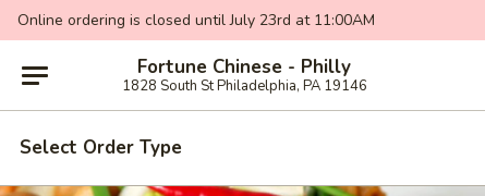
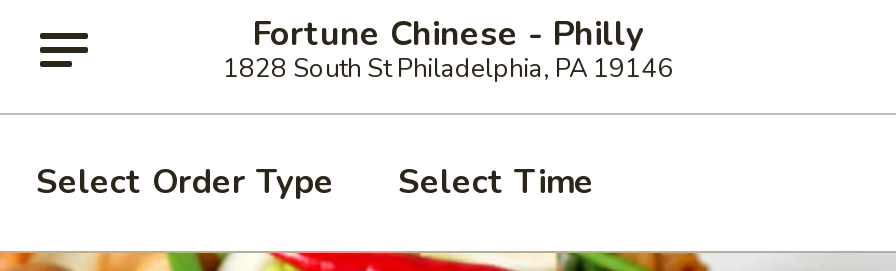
[17,10,375,30] Online ordering is closed until July 23rd at 11:00AM -> none
none -> [398,159,594,205] Select Time

